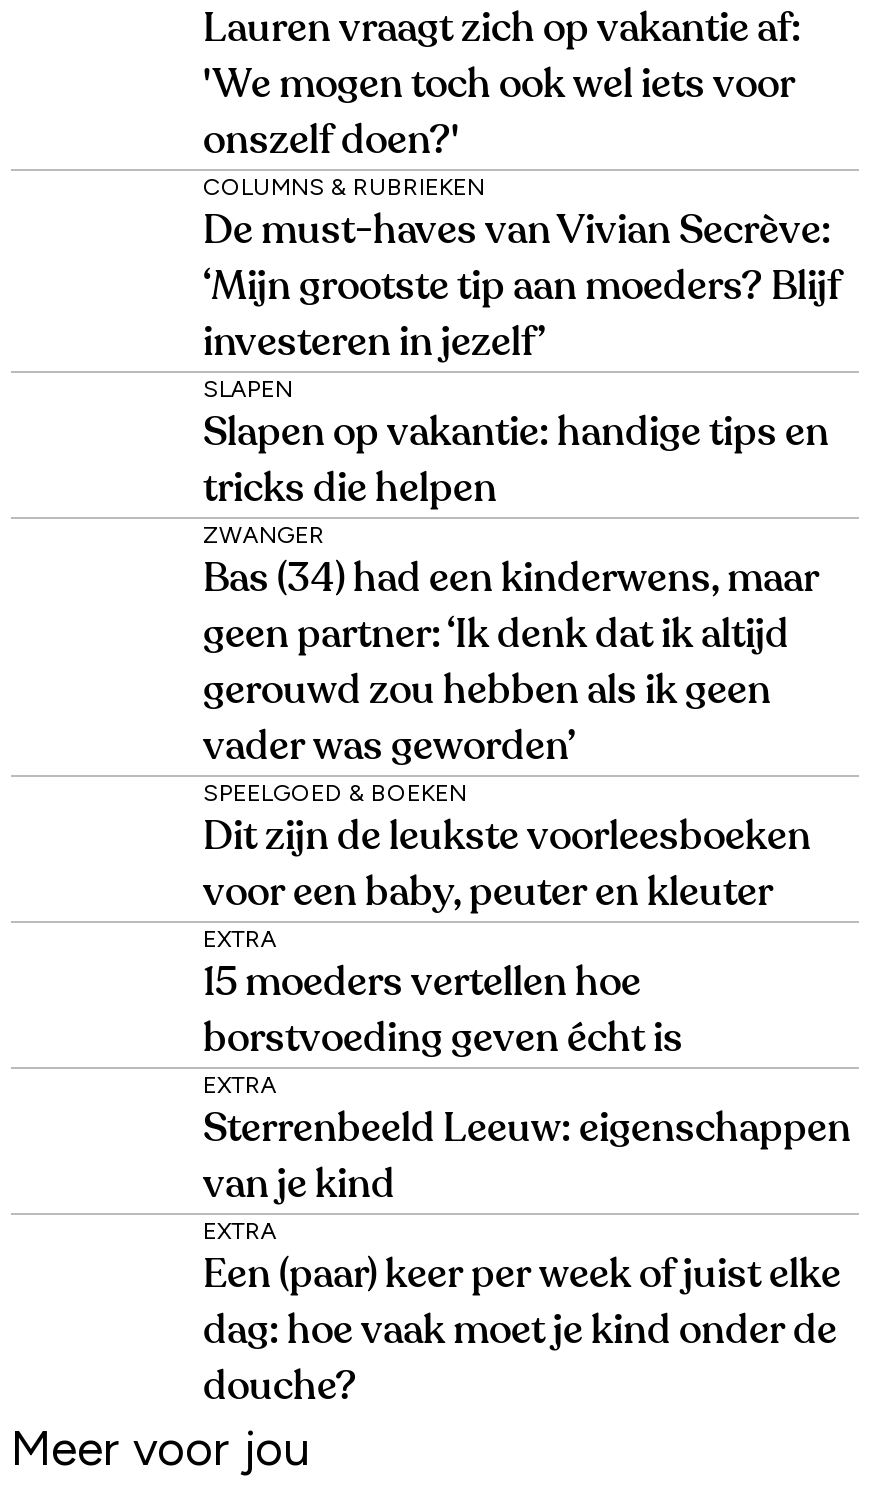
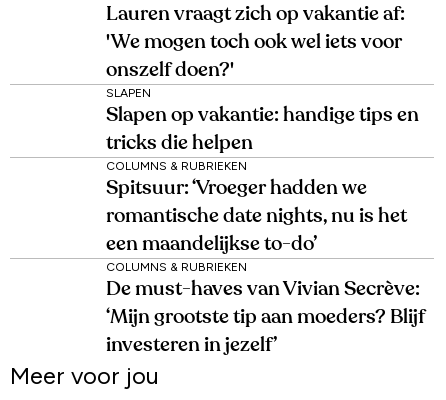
none -> [106,159,407,254] COLUMNS & RUBRIEKEN | Spitsuur: ‘Vroeger hadden we | romantische date nights, nu is het | een maandelijkse to-do’
moved [203,172,841,362] -> [106,260,425,355]: COLUMNS & RUBRIEKEN | De must-haves van Vivian Secrève: | ‘Mijn grootste tip aan moeders? Blijf | investeren in jezelf’
moved [203,374,829,508] -> [106,86,419,153]: SLAPEN | Slapen op vakantie: handige tips en | tricks die helpen
[203,520,851,1406] ZWANGER | Bas (34) had een kinderwens, maar | geen partner: ‘Ik denk dat ik altijd | gerouwd zou hebben als ik geen | vader was geworden’ | SPEELGOED & BOEKEN | Dit zijn de leukste voorleesboeken | voor een baby, peuter en kleuter | EXTRA | 15 moeders vertellen hoe | borstvoeding geven écht is | EXTRA | Sterrenbeeld Leeuw: eigenschappen | van je kind | EXTRA | Een (paar) keer per week of juist elke | dag: hoe vaak moet je kind onder de | douche? -> none

